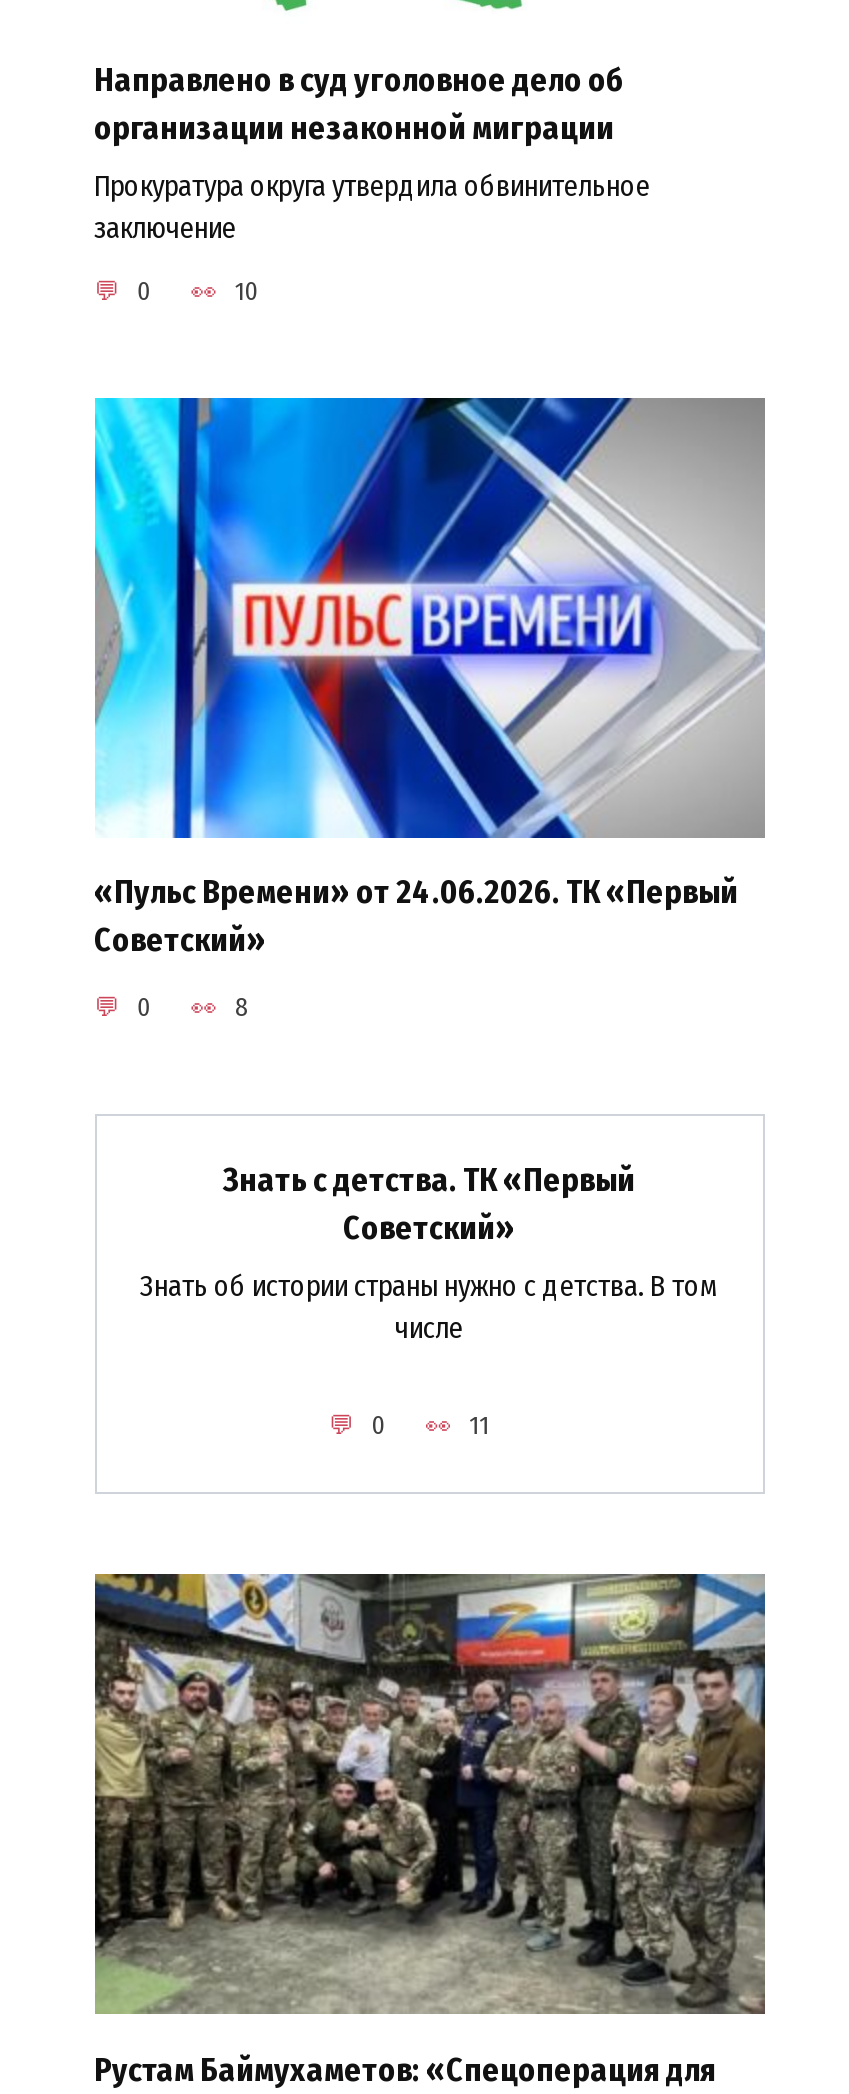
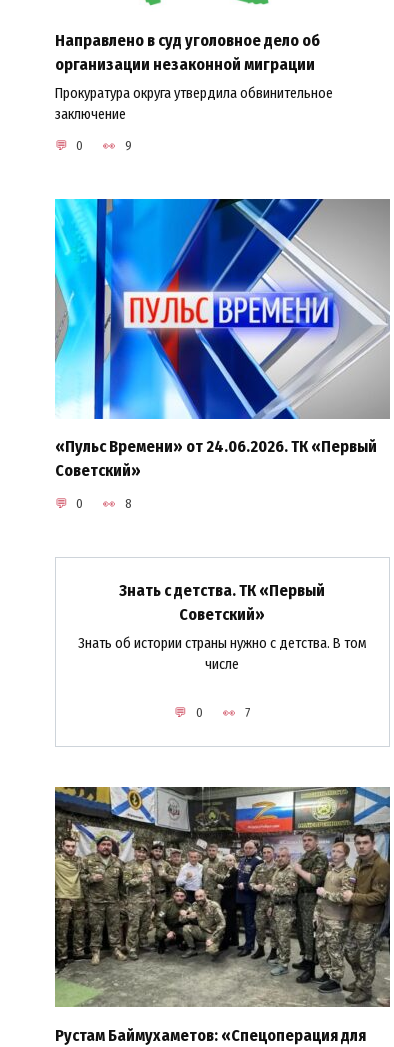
[235,276,259,306] 10 -> [125,138,132,153] 9
[469,1411,489,1441] 11 -> [245,705,250,720] 7

